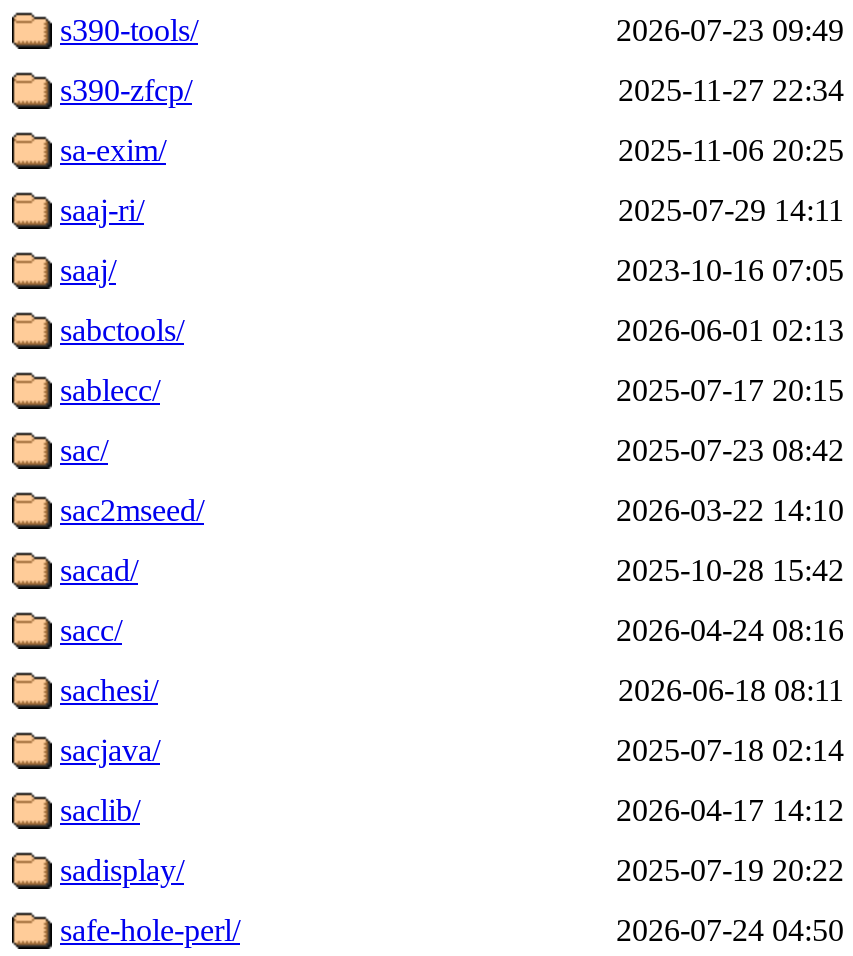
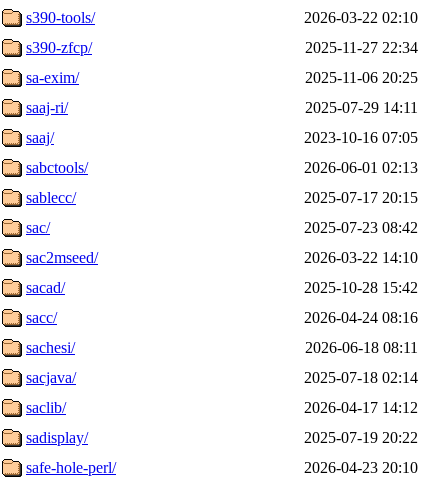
[616,13,844,47] 2026-07-23 09:49 -> [304,9,418,26] 2026-03-22 02:10
[616,913,844,947] 2026-07-24 04:50 -> [304,459,418,476] 2026-04-23 20:10

